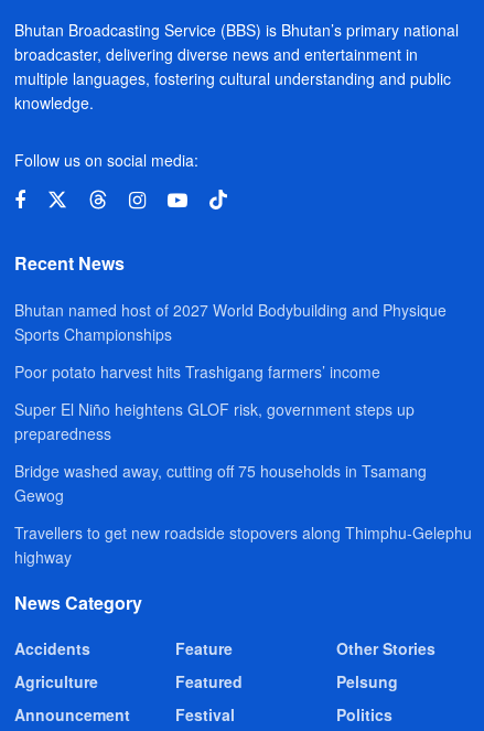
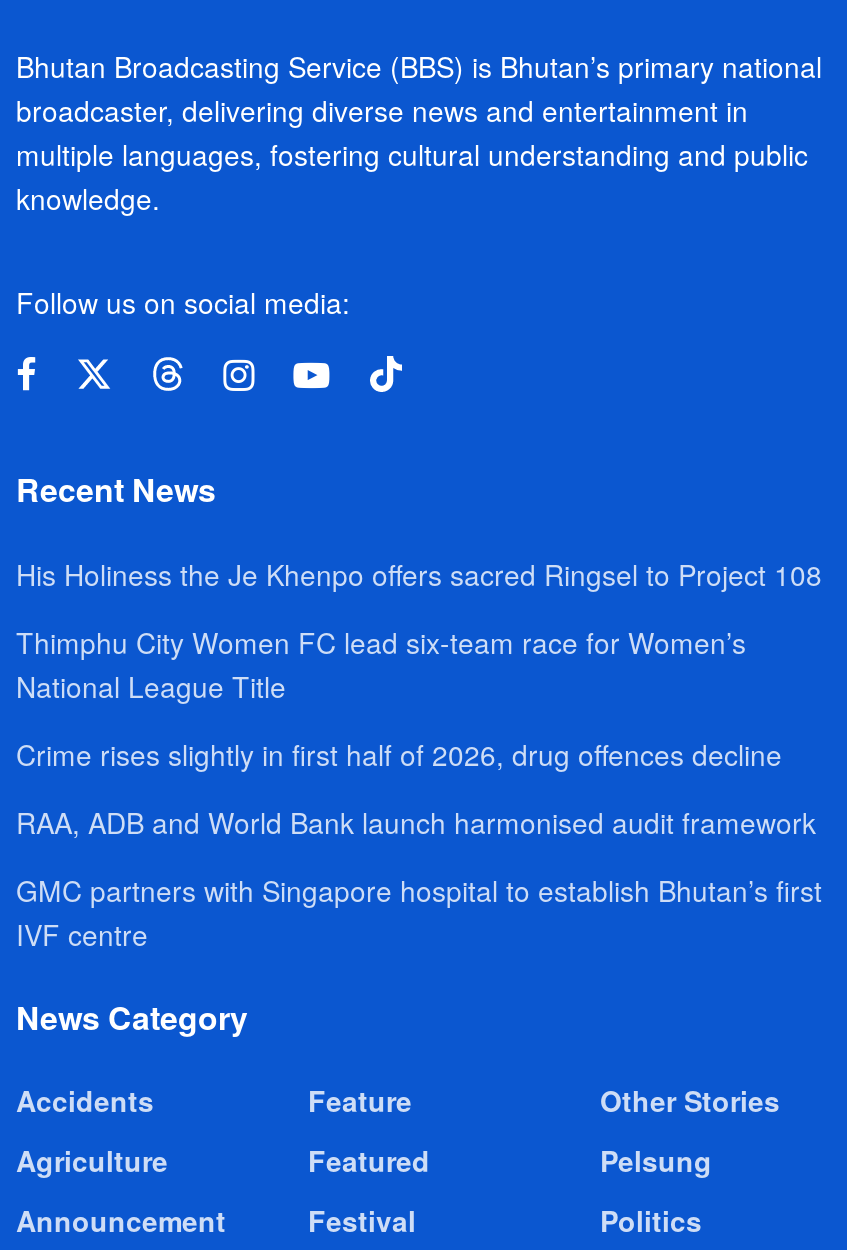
[14,299,447,345] Bhutan named host of 2027 World Bodybuilding and Physique | Sports Championships -> [16,554,822,594] His Holiness the Je Khenpo offers sacred Ringsel to Project 108
[14,361,380,383] Poor potato harvest hits Trashigang farmers’ income -> [16,622,746,706] Thimphu City Women FC lead six-team race for Women’s | National League Title
[14,398,415,444] Super El Niño heightens GLOF risk, government steps up | preparedness -> [16,734,782,774] Crime rises slightly in first half of 2026, drug offences decline
[14,460,427,506] Bridge washed away, cutting off 75 households in Tsamang | Gewog -> [16,802,816,842] RAA, ADB and World Bank launch harmonised audit framework
[14,522,472,568] Travellers to get new roadside stopovers along Thimphu-Gelephu | highway -> [16,870,822,954] GMC partners with Singapore hospital to establish Bhutan’s first | IVF centre

